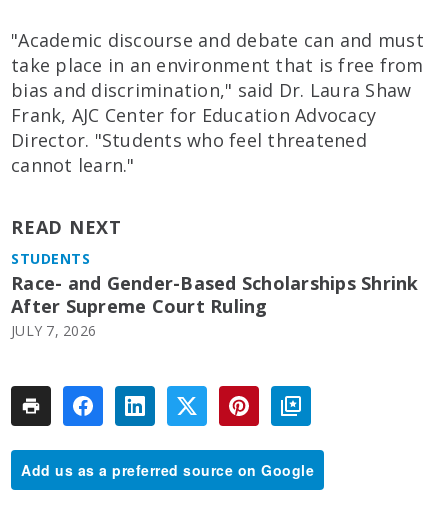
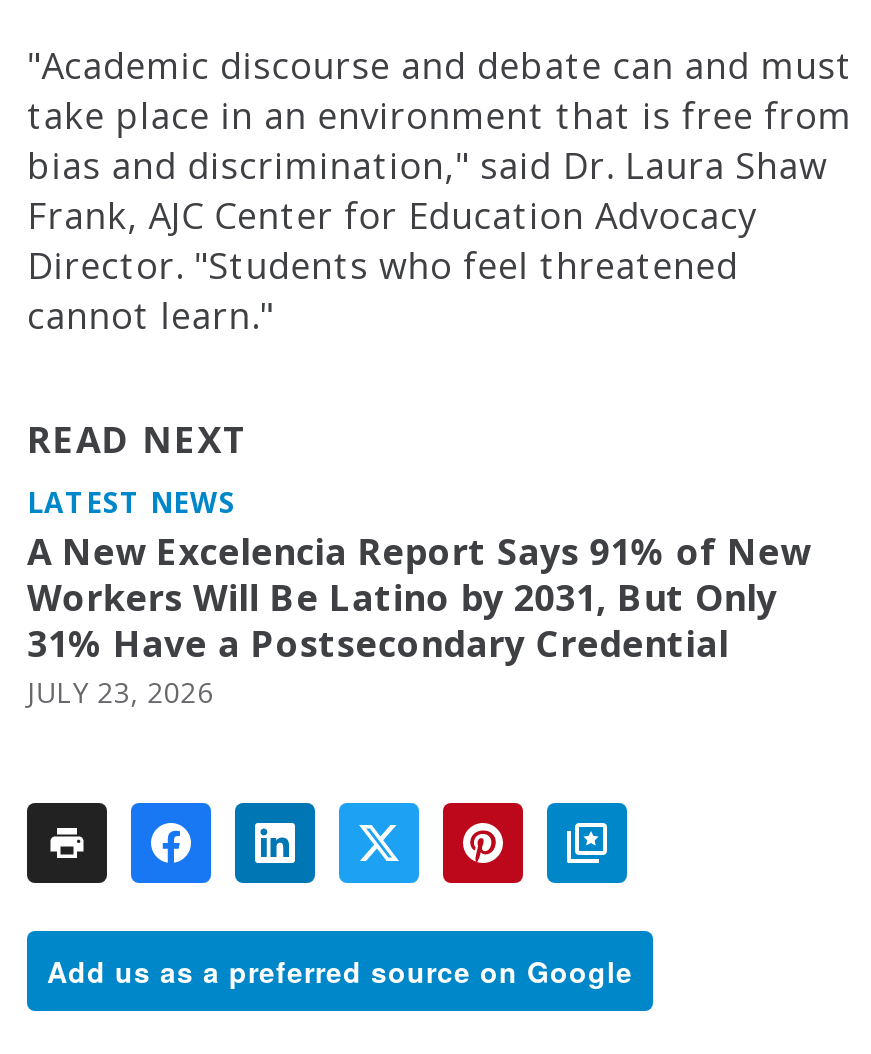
[11,249,418,340] STUDENTS | Race- and Gender-Based Scholarships Shrink | After Supreme Court Ruling | JULY 7, 2026 -> [27,483,811,711] LATEST NEWS | A New Excelencia Report Says 91% of New | Workers Will Be Latino by 2031, But Only | 31% Have a Postsecondary Credential | JULY 23, 2026

